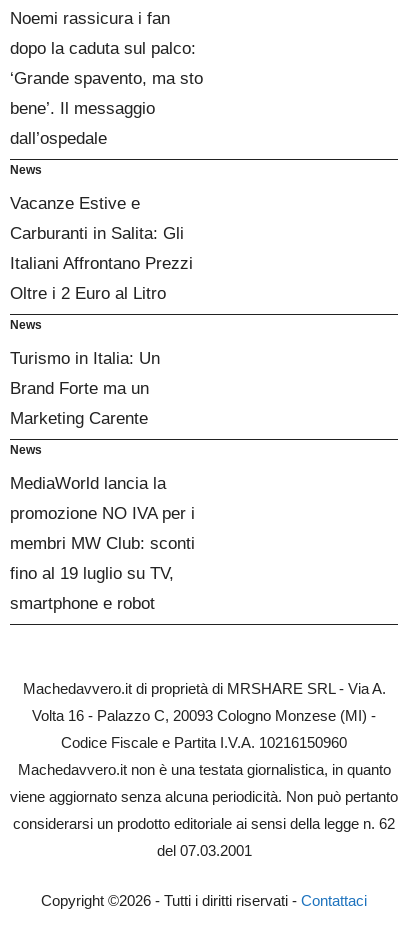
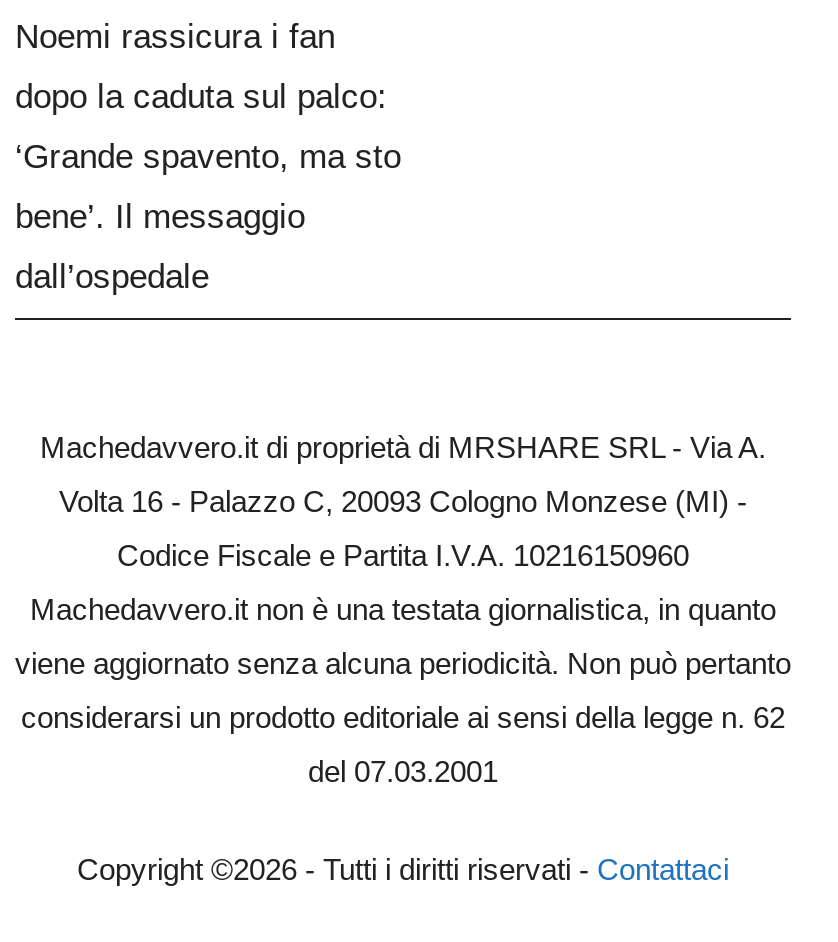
[10,163,195,613] News | Vacanze Estive e | Carburanti in Salita: Gli | Italiani Affrontano Prezzi | Oltre i 2 Euro al Litro | News | Turismo in Italia: Un | Brand Forte ma un | Marketing Carente | News | MediaWorld lancia la | promozione NO IVA per i | membri MW Club: sconti | fino al 19 luglio su TV, | smartphone e robot -> none

